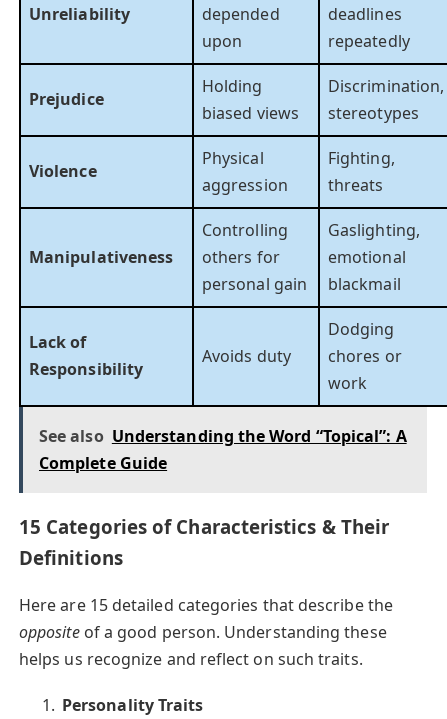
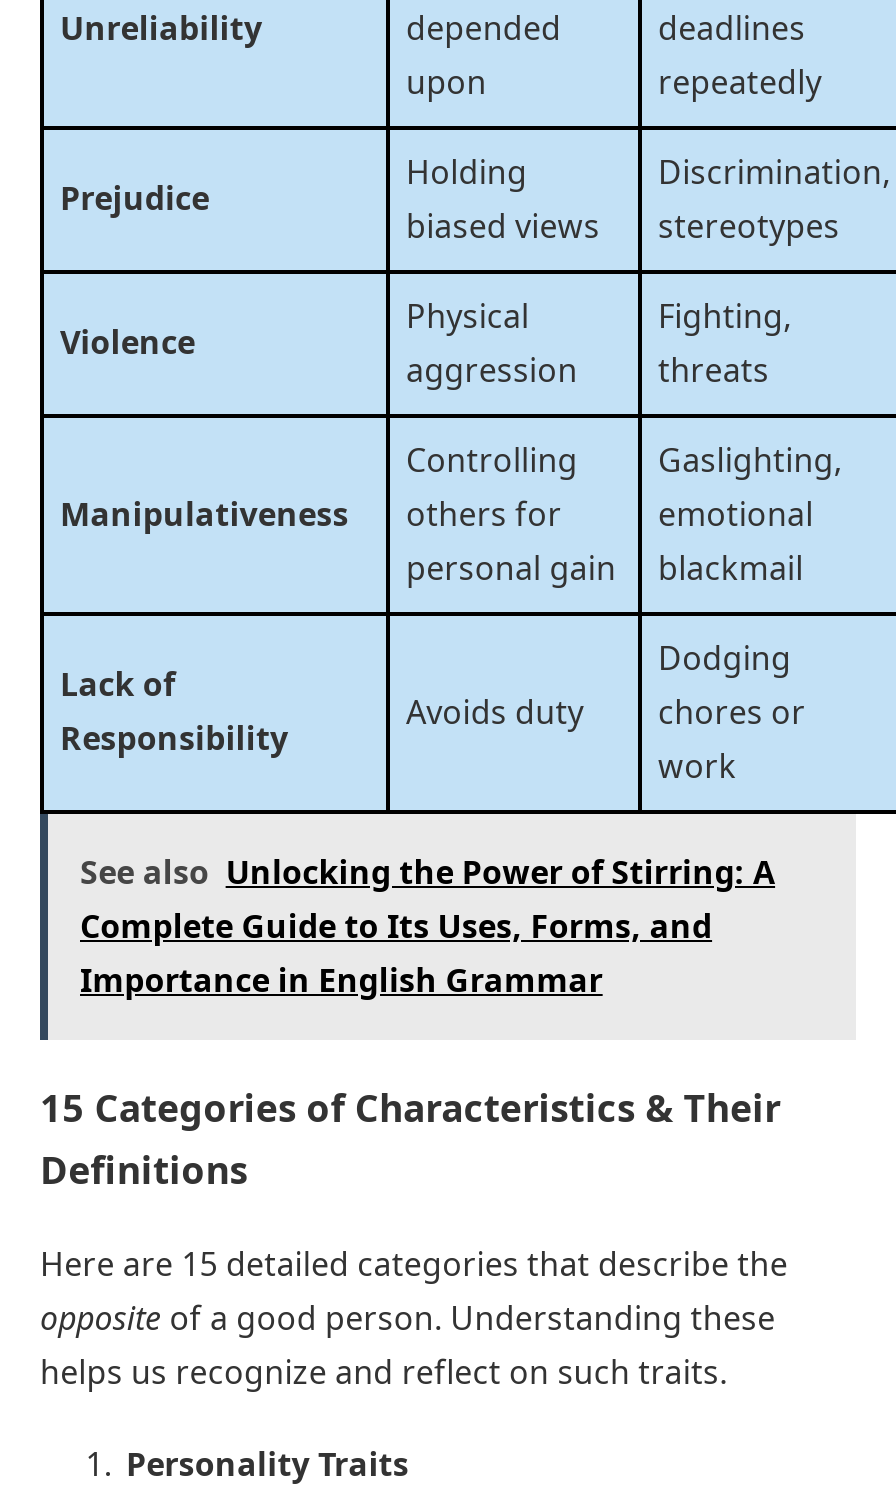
[39,425,407,474] See also Understanding the Word “Topical”: A | Complete Guide -> [80,849,775,1001] See also Unlocking the Power of Stirring: A | Complete Guide to Its Uses, Forms, and | Importance in English Grammar

